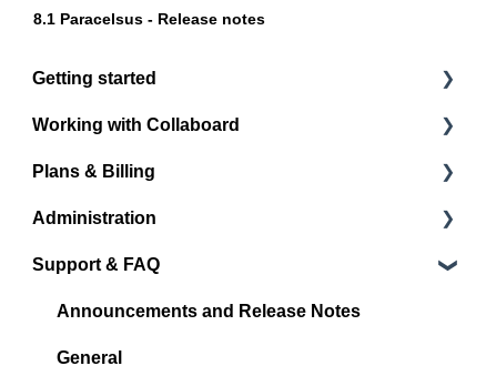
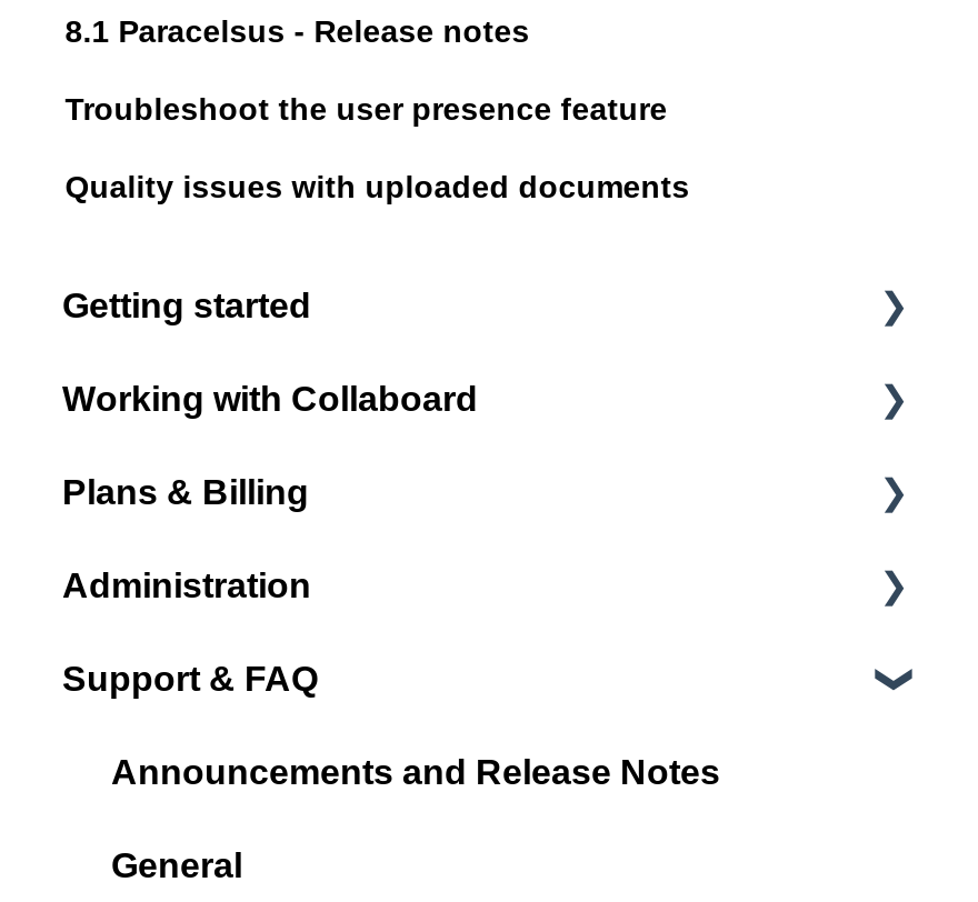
none -> [65,92,689,205] Troubleshoot the user presence feature | Quality issues with uploaded documents

